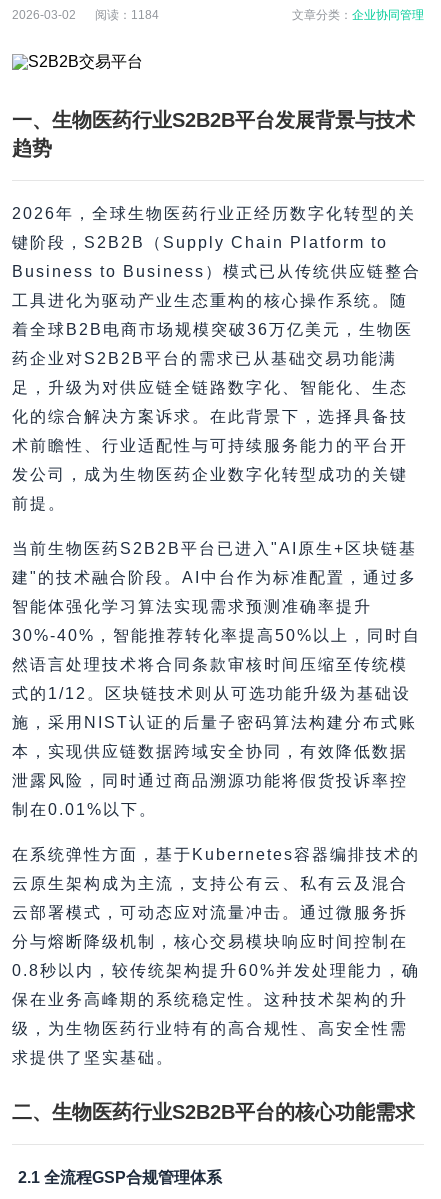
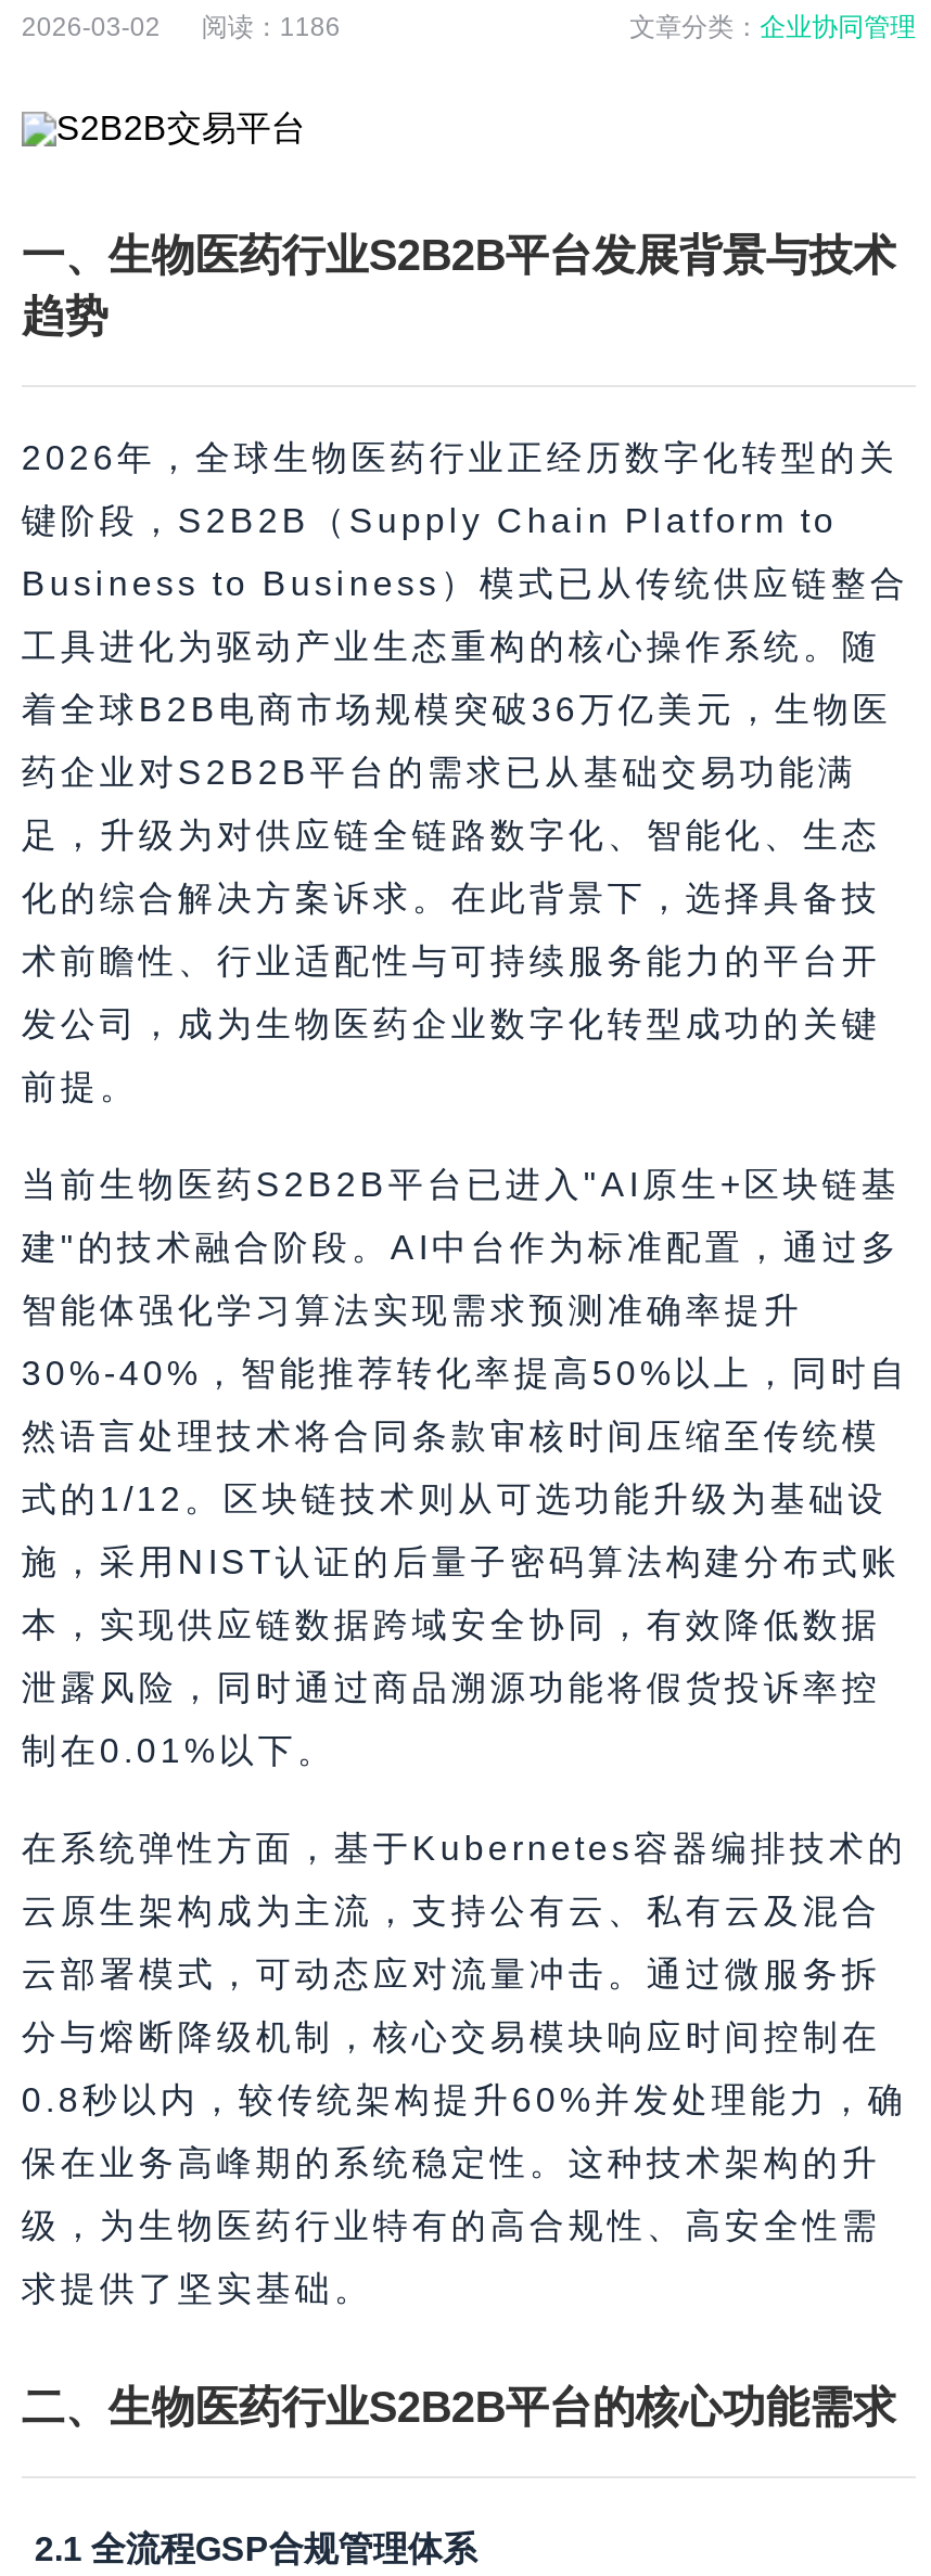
[12,8,159,22] 2026-03-02 阅读：1184 -> [21,13,340,43] 2026-03-02 阅读：1186

